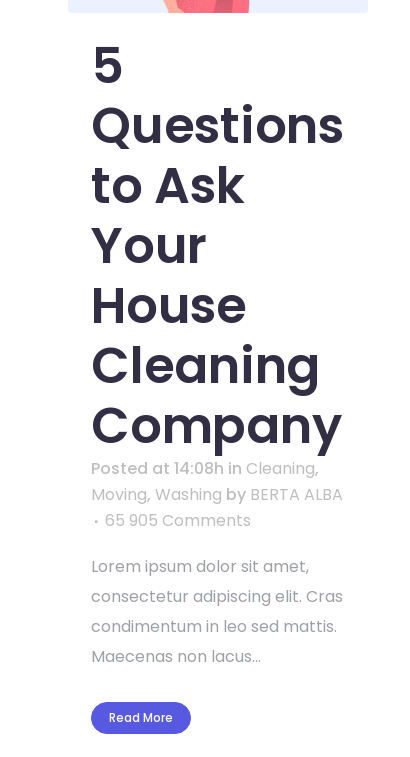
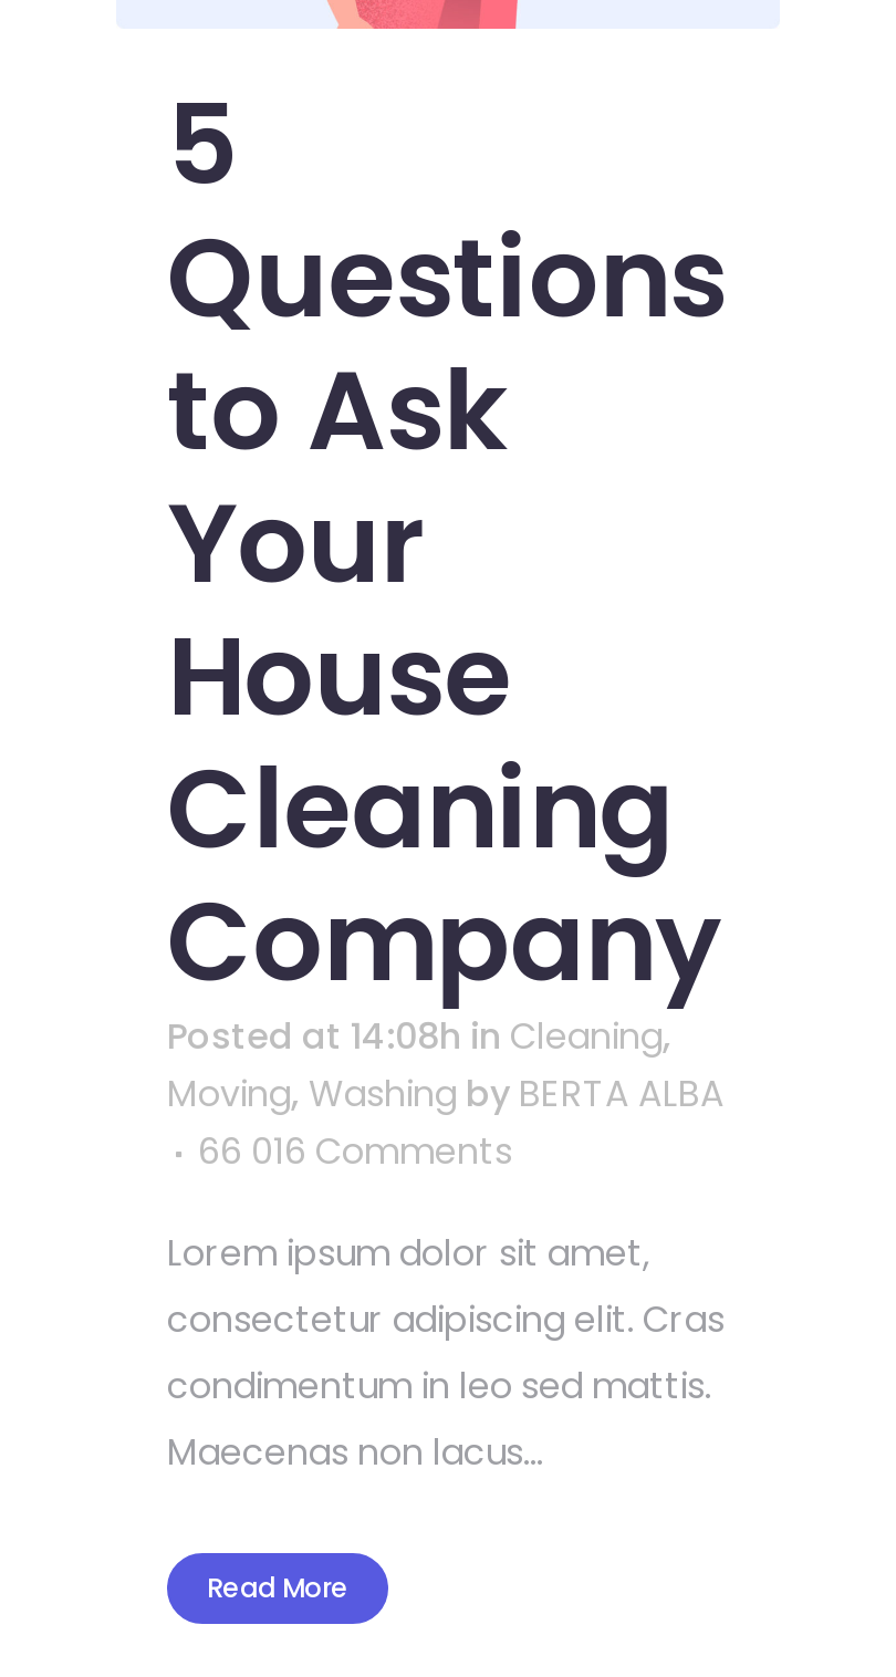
[105,509,251,532] 65 905 Comments -> [198,1126,512,1177] 66 016 Comments

